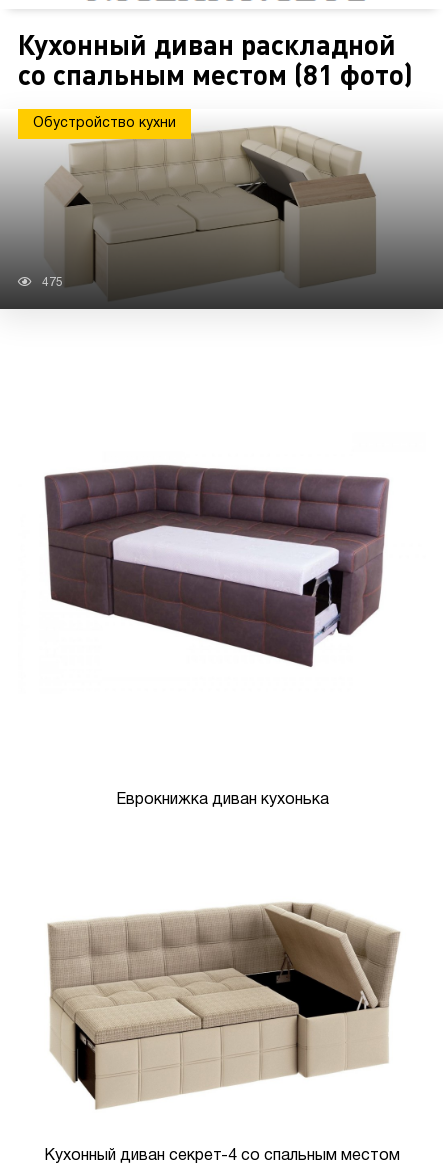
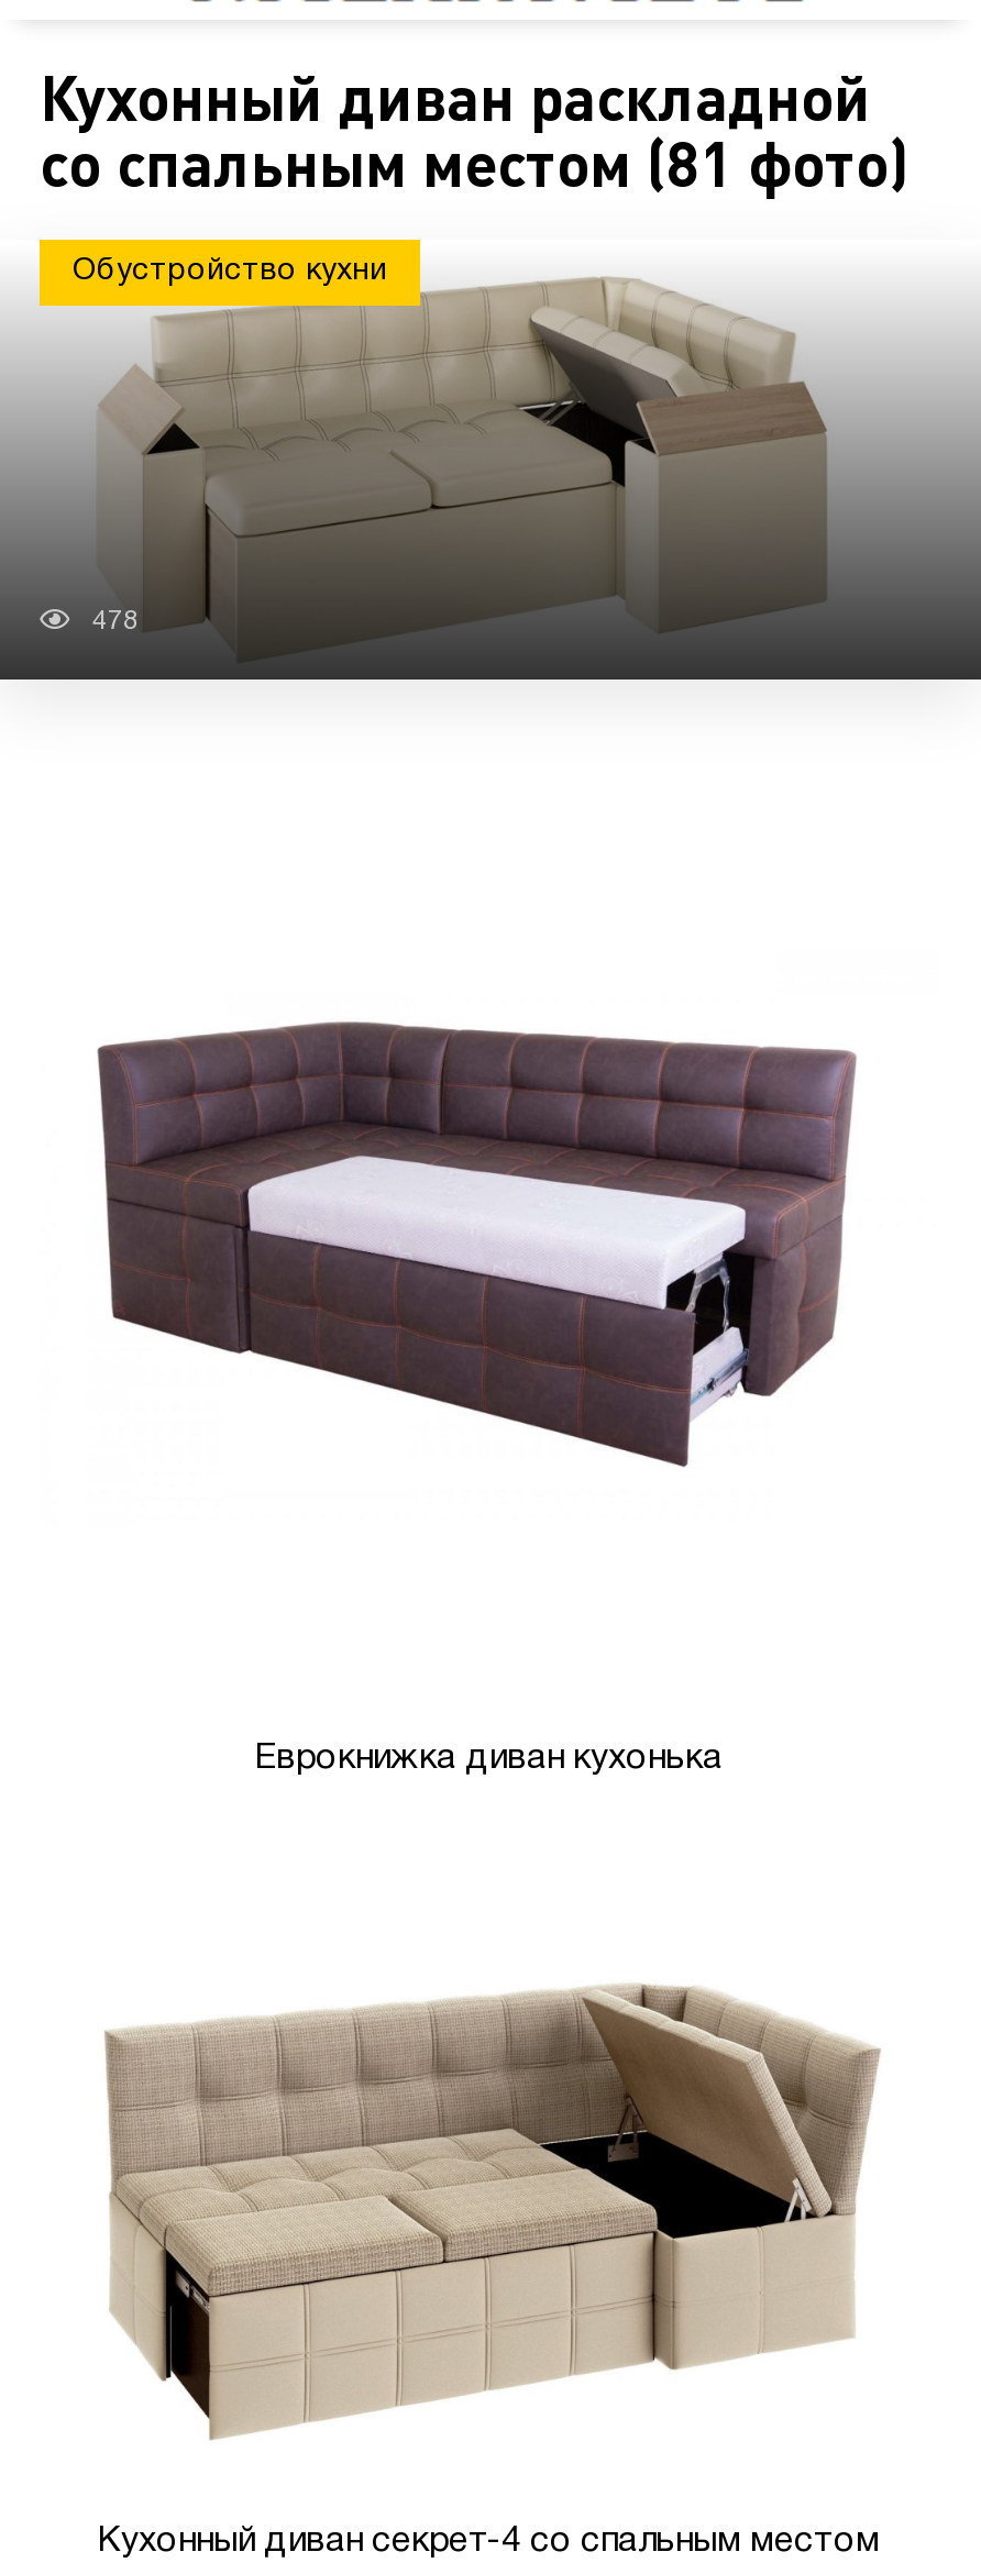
[42,277,63,288] 475 -> [92,609,139,633] 478

